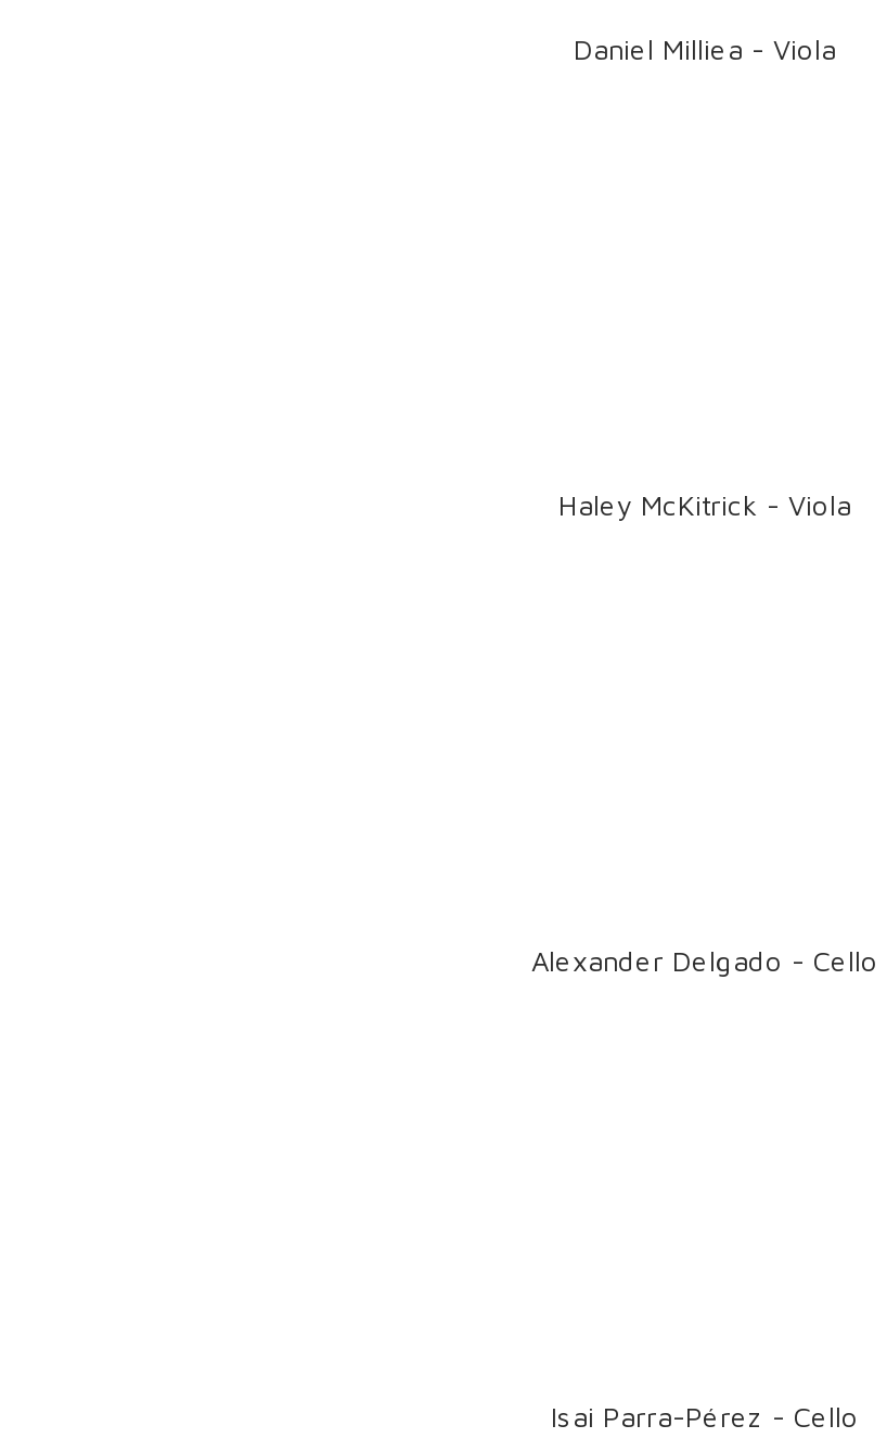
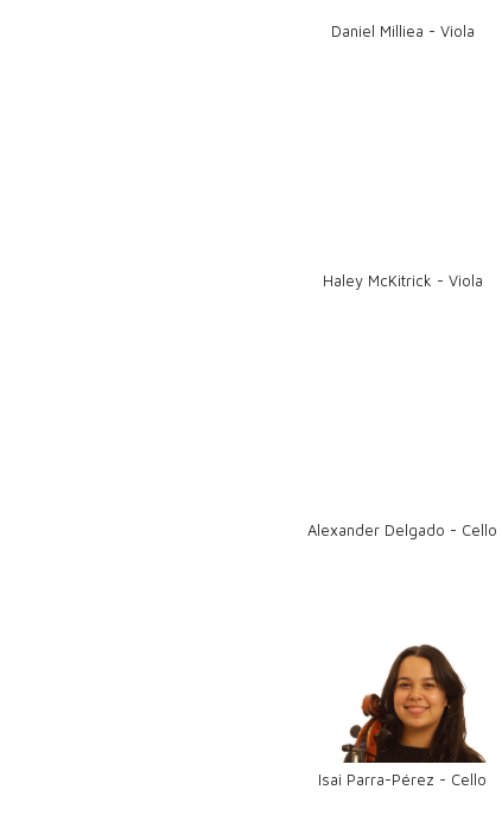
none -> [341,643,487,764] [image]

